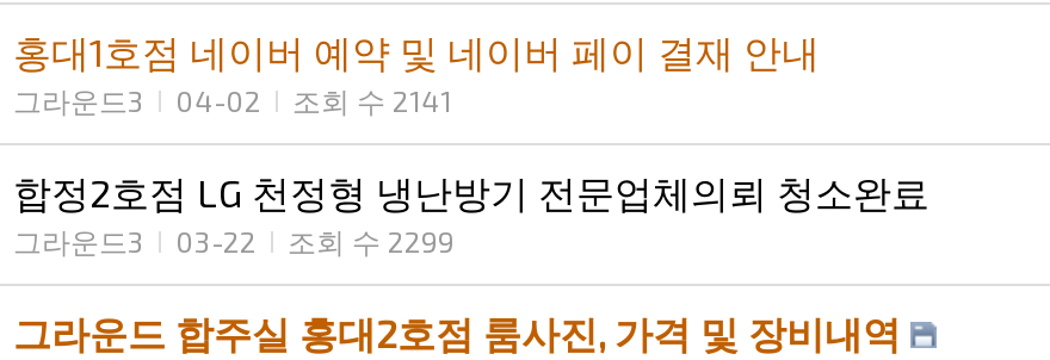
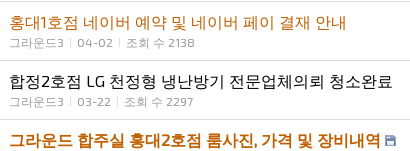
[13,83,452,117] 그라운드3 04-02 조회 수 2141 -> [9,35,195,49] 그라운드3 04-02 조회 수 2138
[13,224,455,257] 그라운드3 03-22 조회 수 2299 -> [9,94,193,108] 그라운드3 03-22 조회 수 2297

